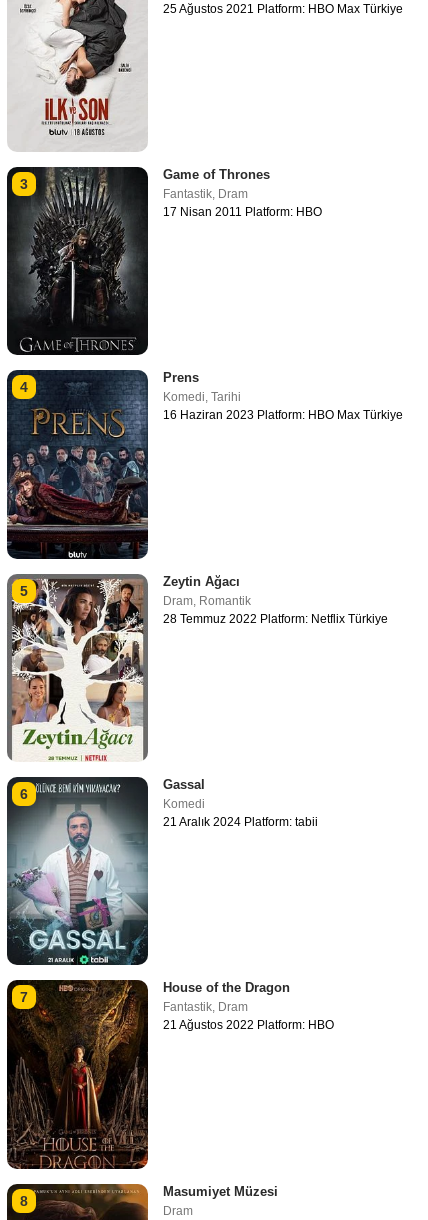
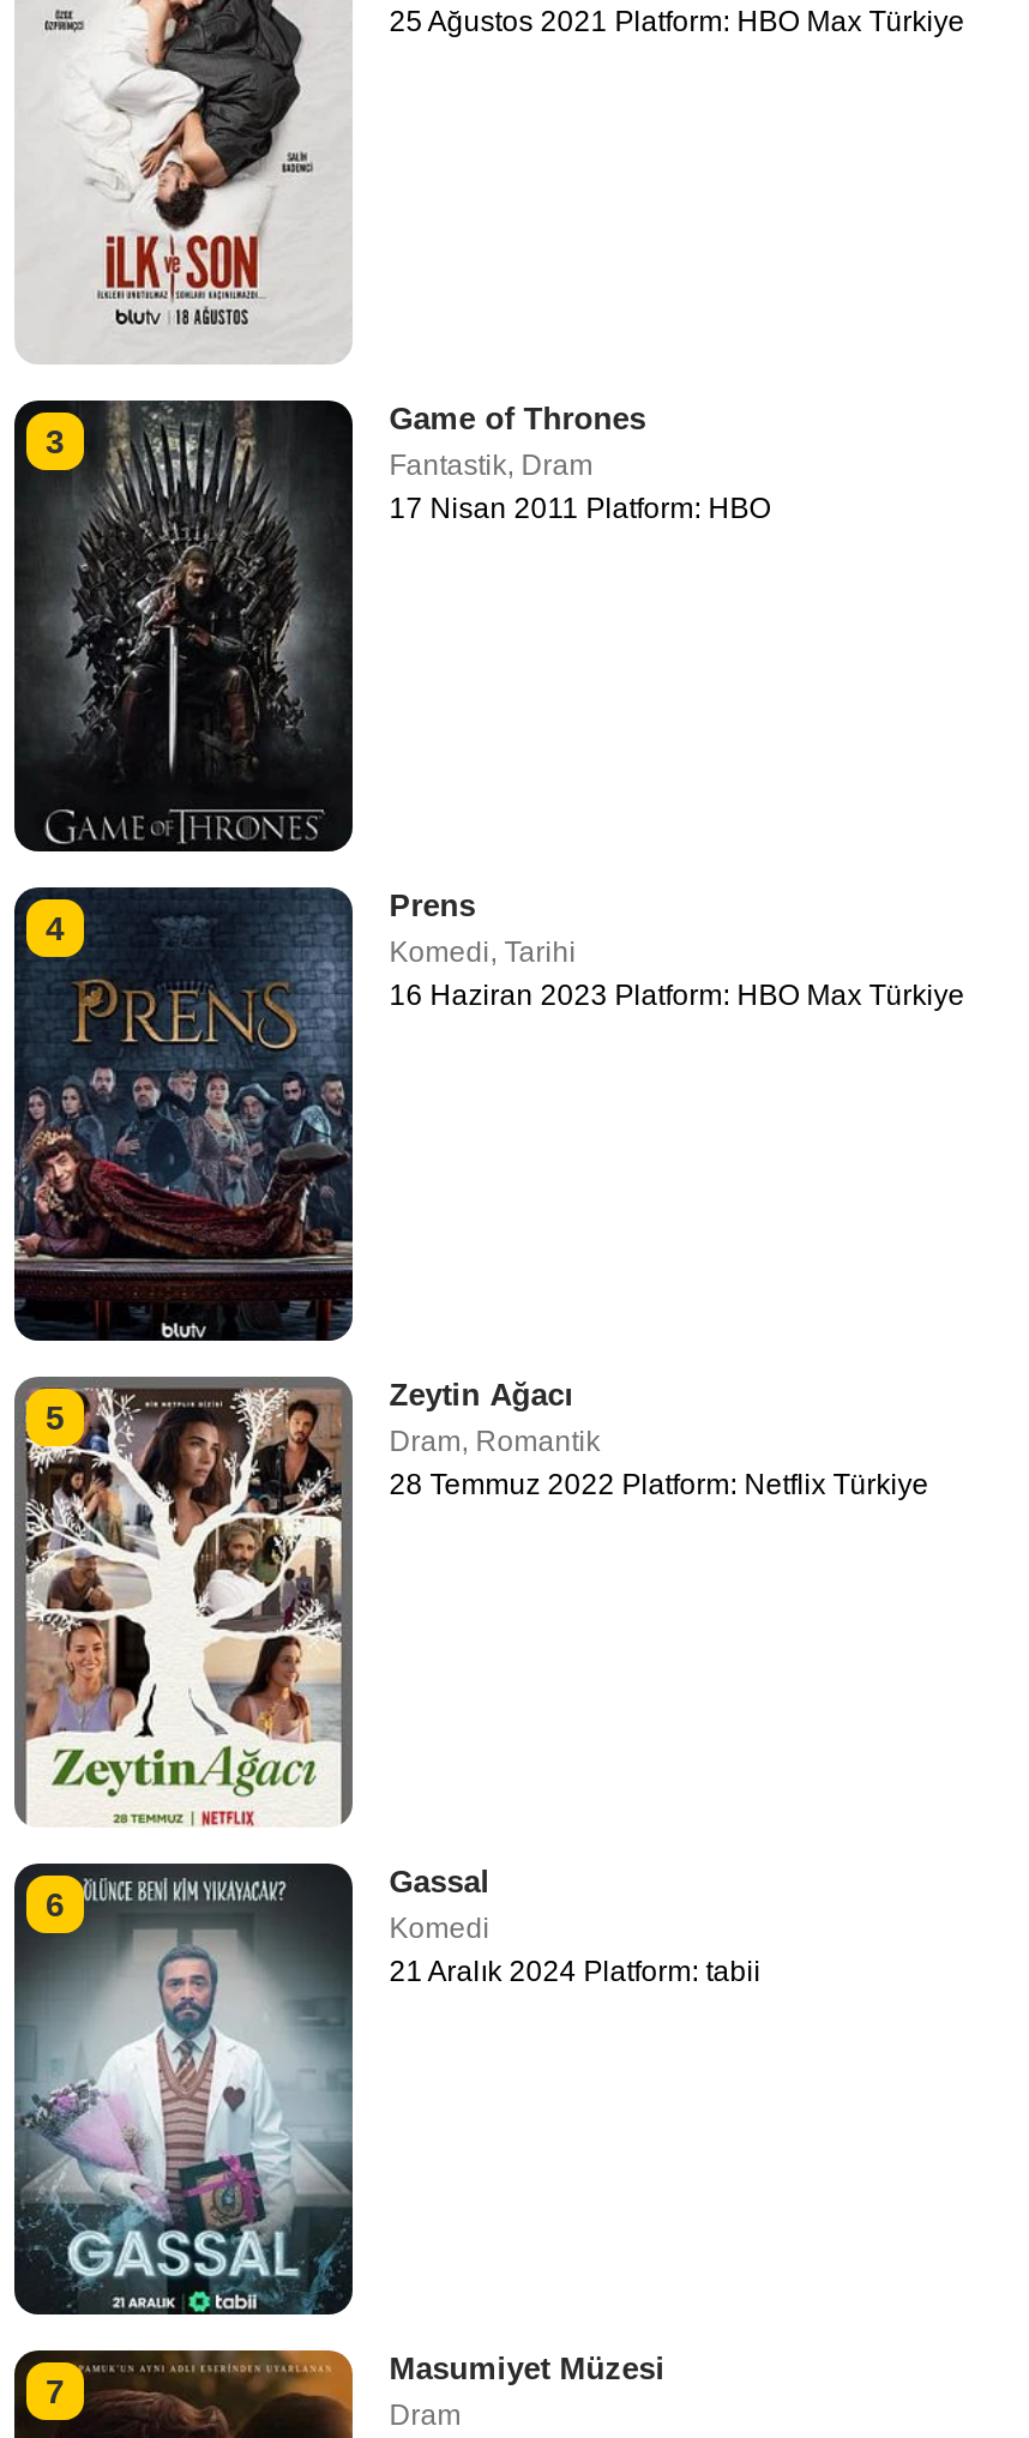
[9,979,334,1170] [image] | House of the Dragon | Fantastik, Dram | 21 Ağustos 2022 Platform: HBO -> none
[20,1193,28,1209] 8 -> none

